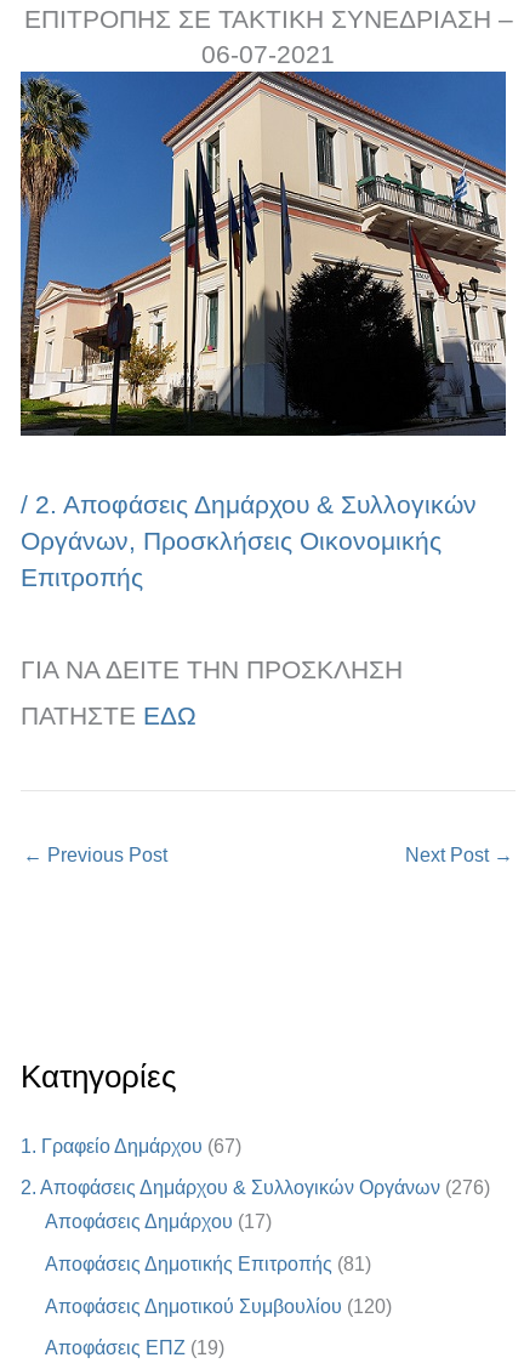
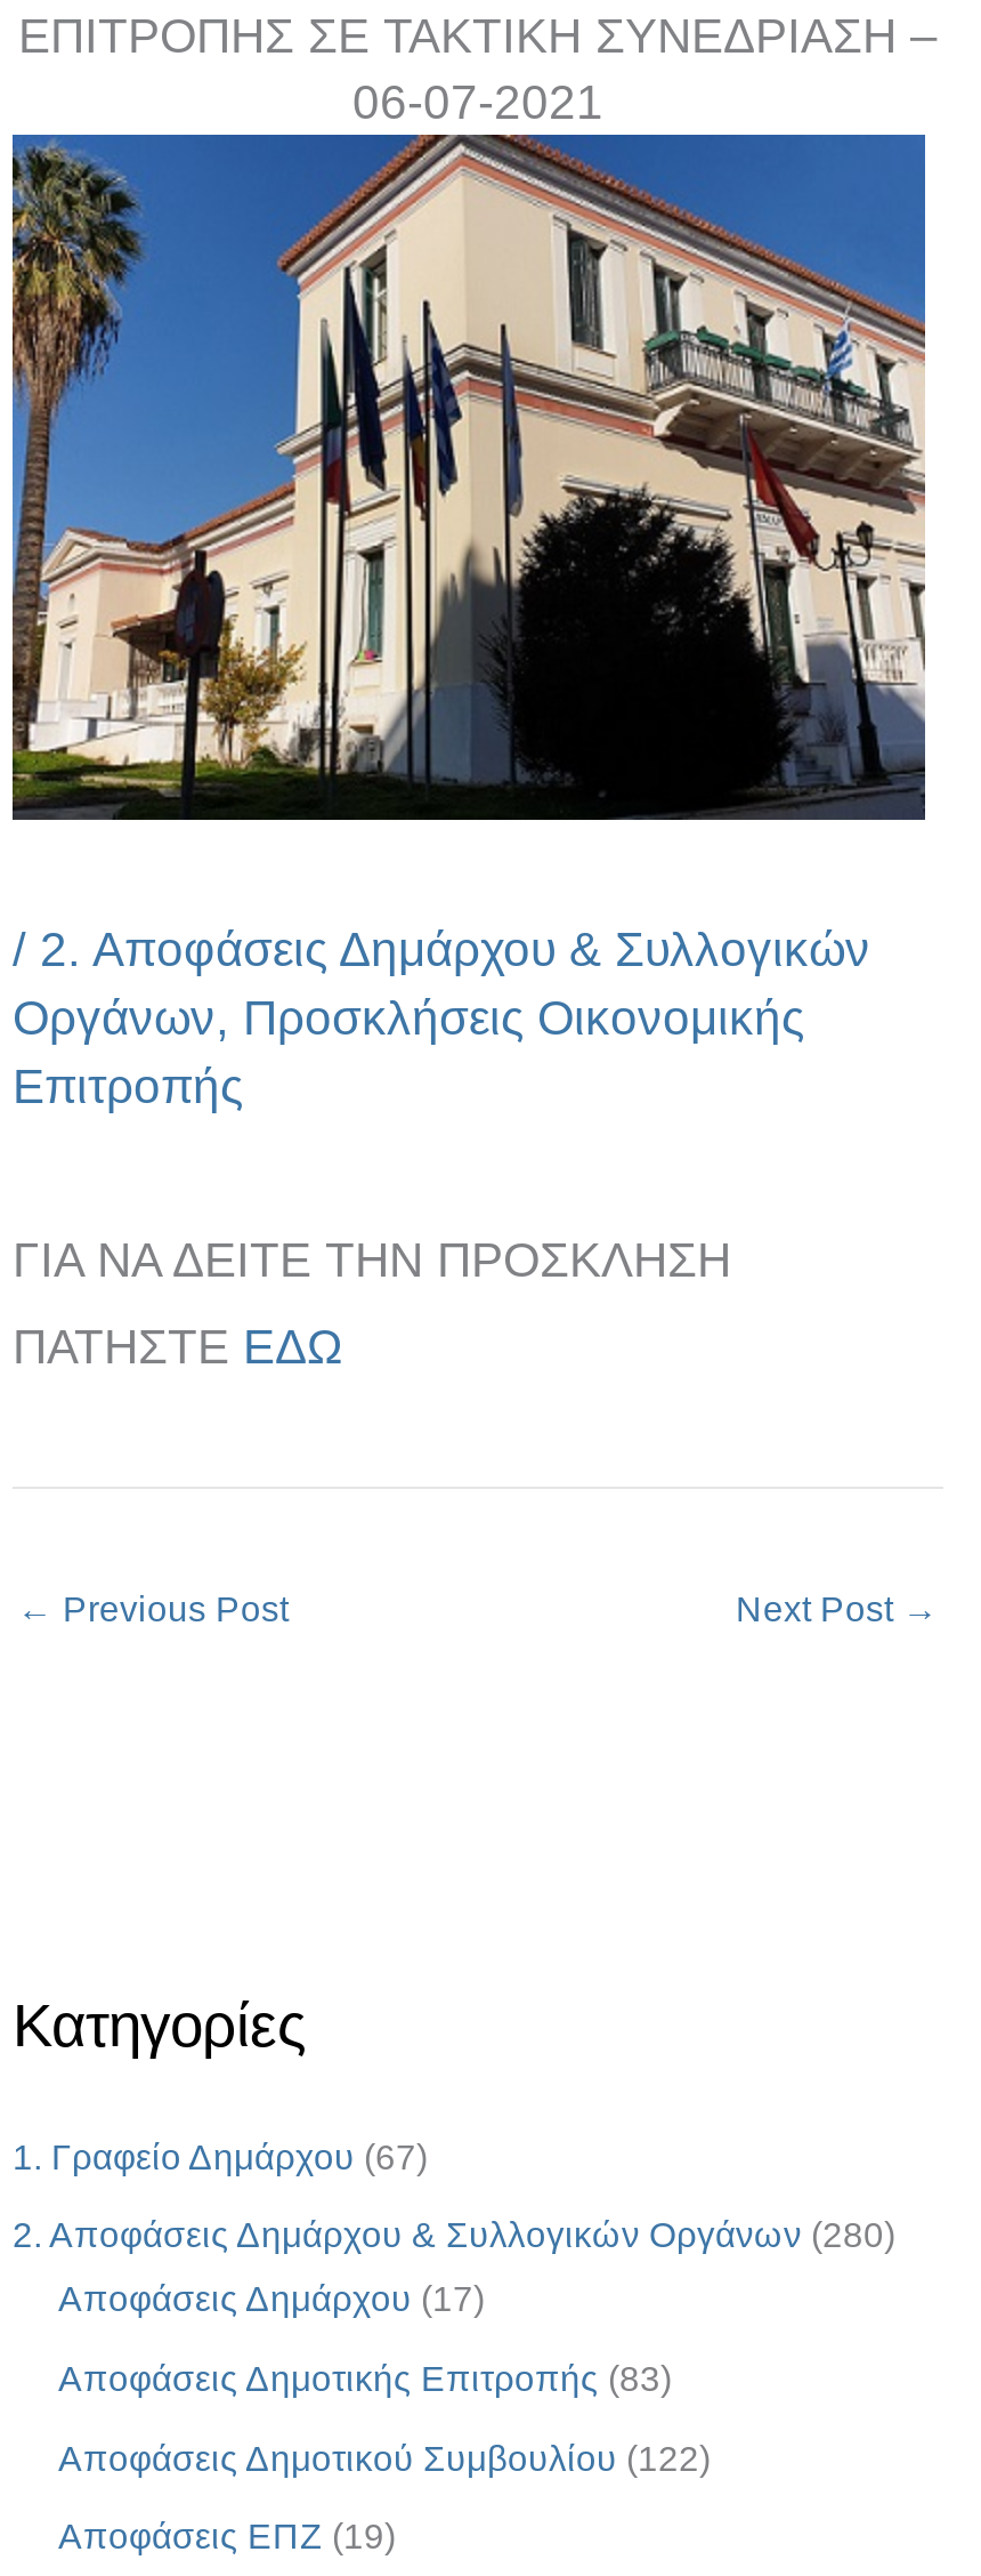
[21,1178,490,1198] 2. Αποφάσεις Δημάρχου & Συλλογικών Οργάνων (276) -> [13,2216,895,2255] 2. Αποφάσεις Δημάρχου & Συλλογικών Οργάνων (280)
[45,1254,371,1274] Αποφάσεις Δημοτικής Επιτροπής (81) -> [58,2359,672,2398] Αποφάσεις Δημοτικής Επιτροπής (83)
[45,1296,392,1316] Αποφάσεις Δημοτικού Συμβουλίου (120) -> [58,2438,711,2477] Αποφάσεις Δημοτικού Συμβουλίου (122)

